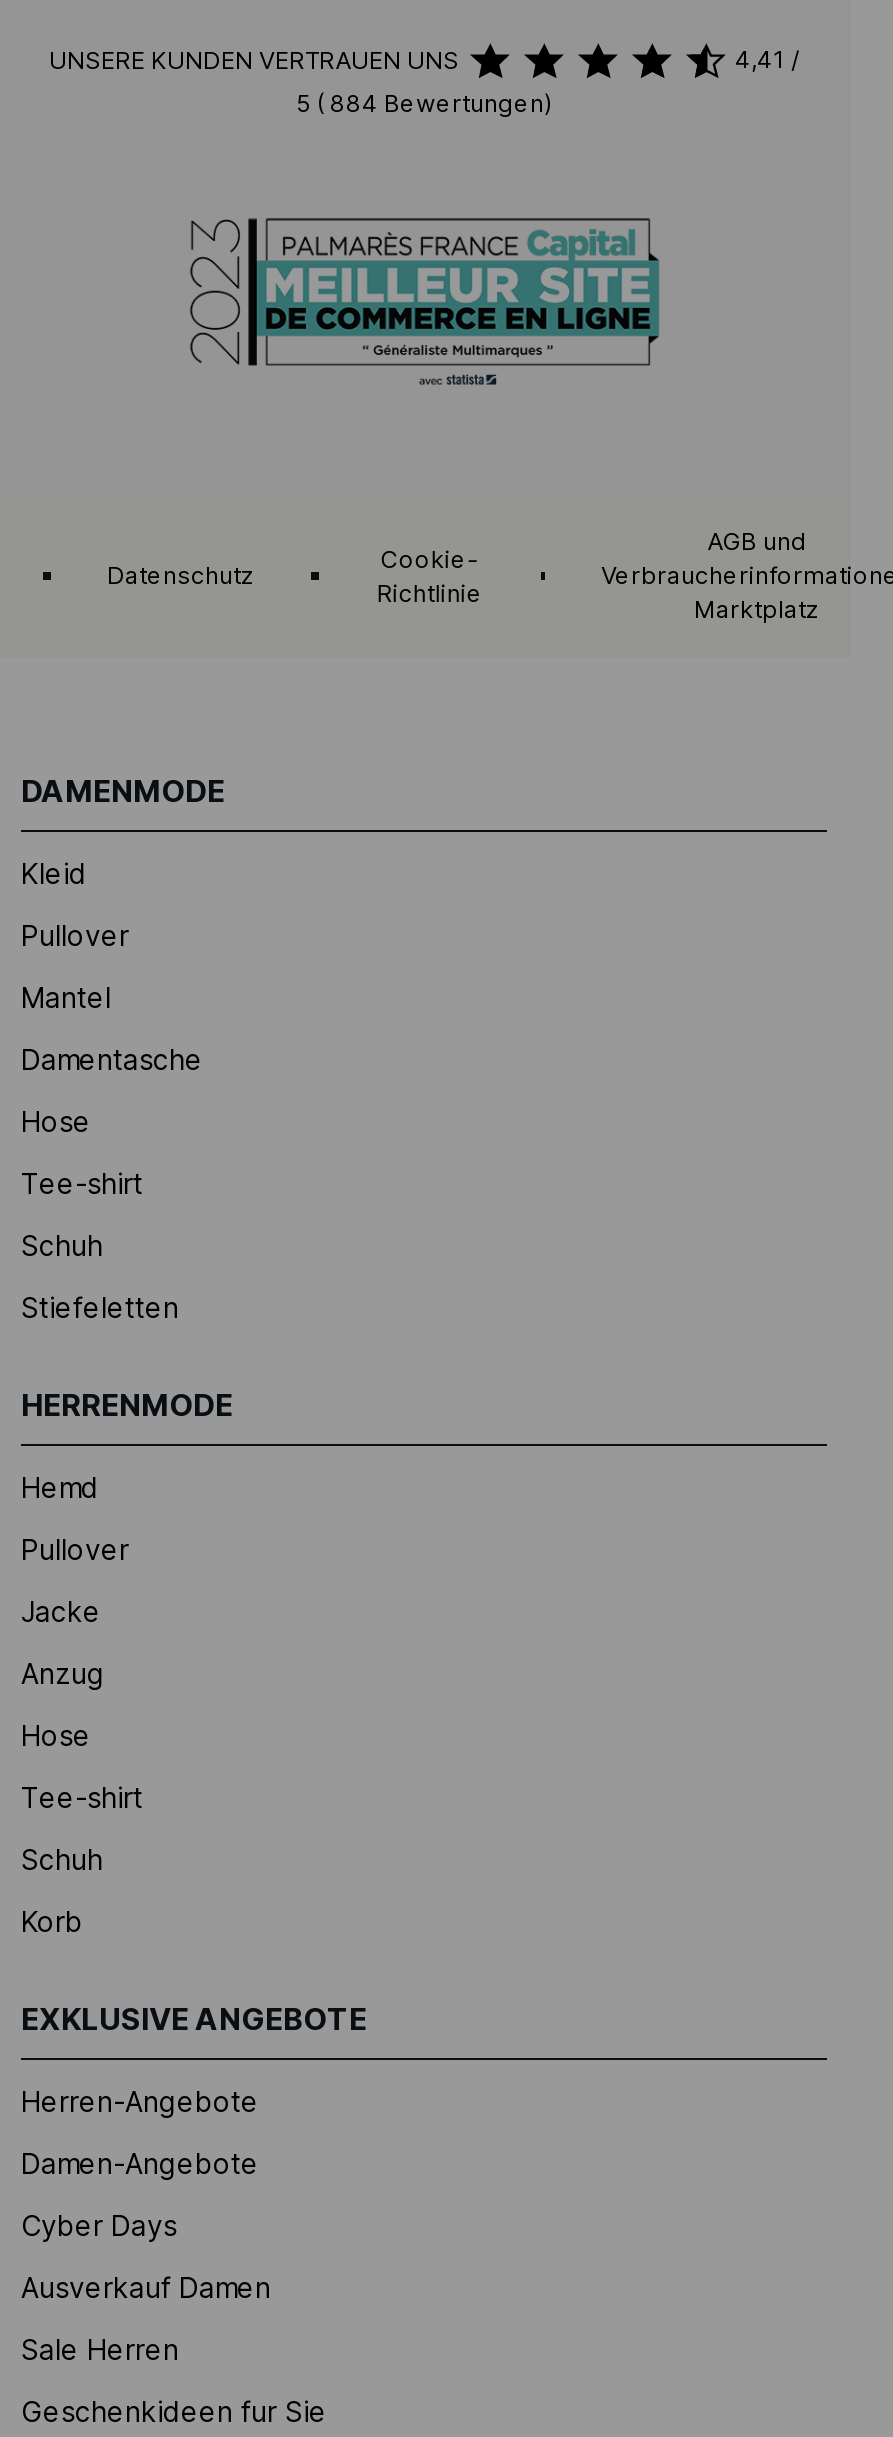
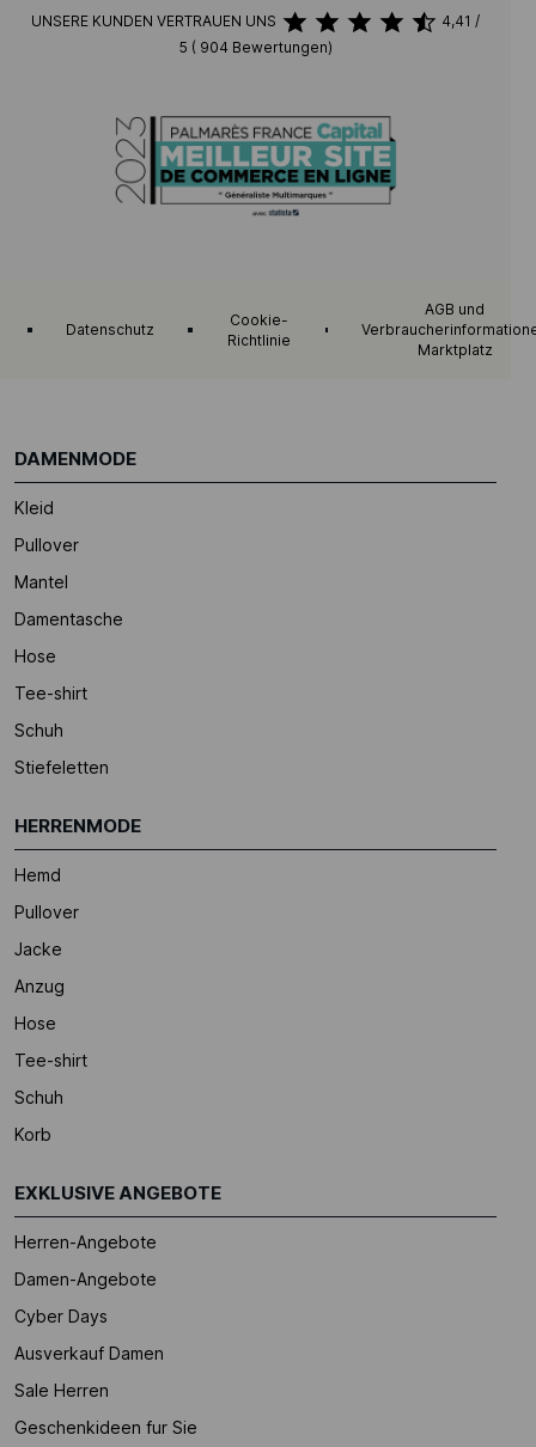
[296,88,552,118] 5 (884 Bewertungen) -> [179,38,332,56] 5 (904 Bewertungen)

